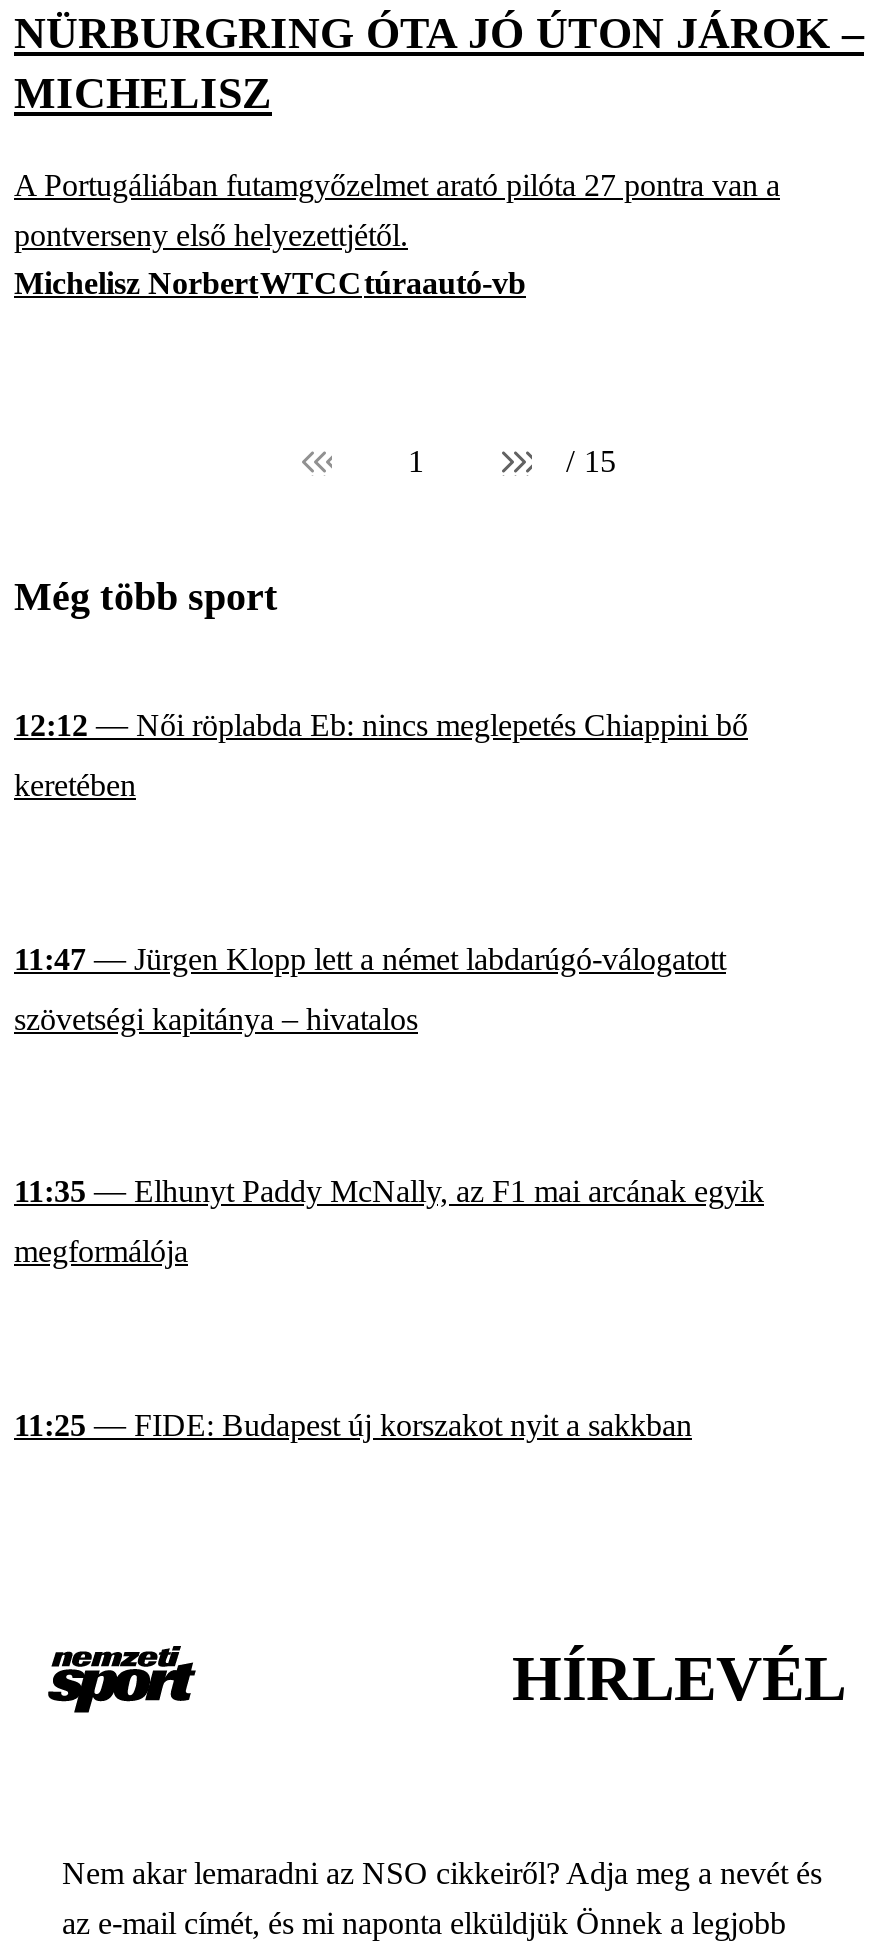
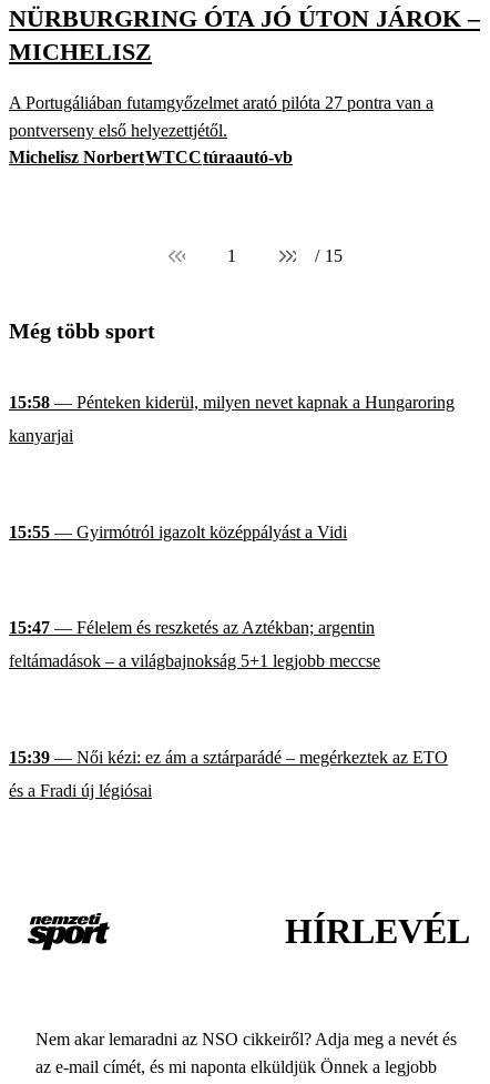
[14,709,748,743] 12:12 — Női röplabda Eb: nincs meglepetés Chiappini bő -> [9,393,455,412] 15:58 — Pénteken kiderül, milyen nevet kapnak a Hungaroring
[14,769,136,803] keretében -> [9,426,73,445] kanyarjai
[14,942,726,976] 11:47 — Jürgen Klopp lett a német labdarúgó-válogatott -> [9,522,347,541] 15:55 — Gyirmótról igazolt középpályást a Vidi
[14,1002,418,1036] szövetségi kapitánya – hivatalos -> [9,618,375,637] 15:47 — Félelem és reszketés az Aztékban; argentin
[14,1175,764,1209] 11:35 — Elhunyt Paddy McNally, az F1 mai arcának egyik -> [9,652,380,671] feltámadások – a világbajnokság 5+1 legjobb meccse
[14,1235,188,1269] megformálója -> [9,748,448,767] 15:39 — Női kézi: ez ám a sztárparádé – megérkeztek az ETO
[14,1408,692,1442] 11:25 — FIDE: Budapest új korszakot nyit a sakkban -> [9,781,152,800] és a Fradi új légiósai

